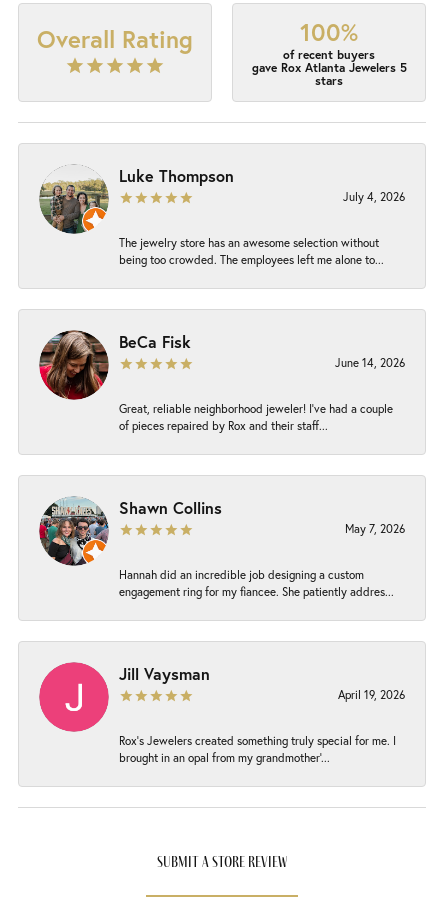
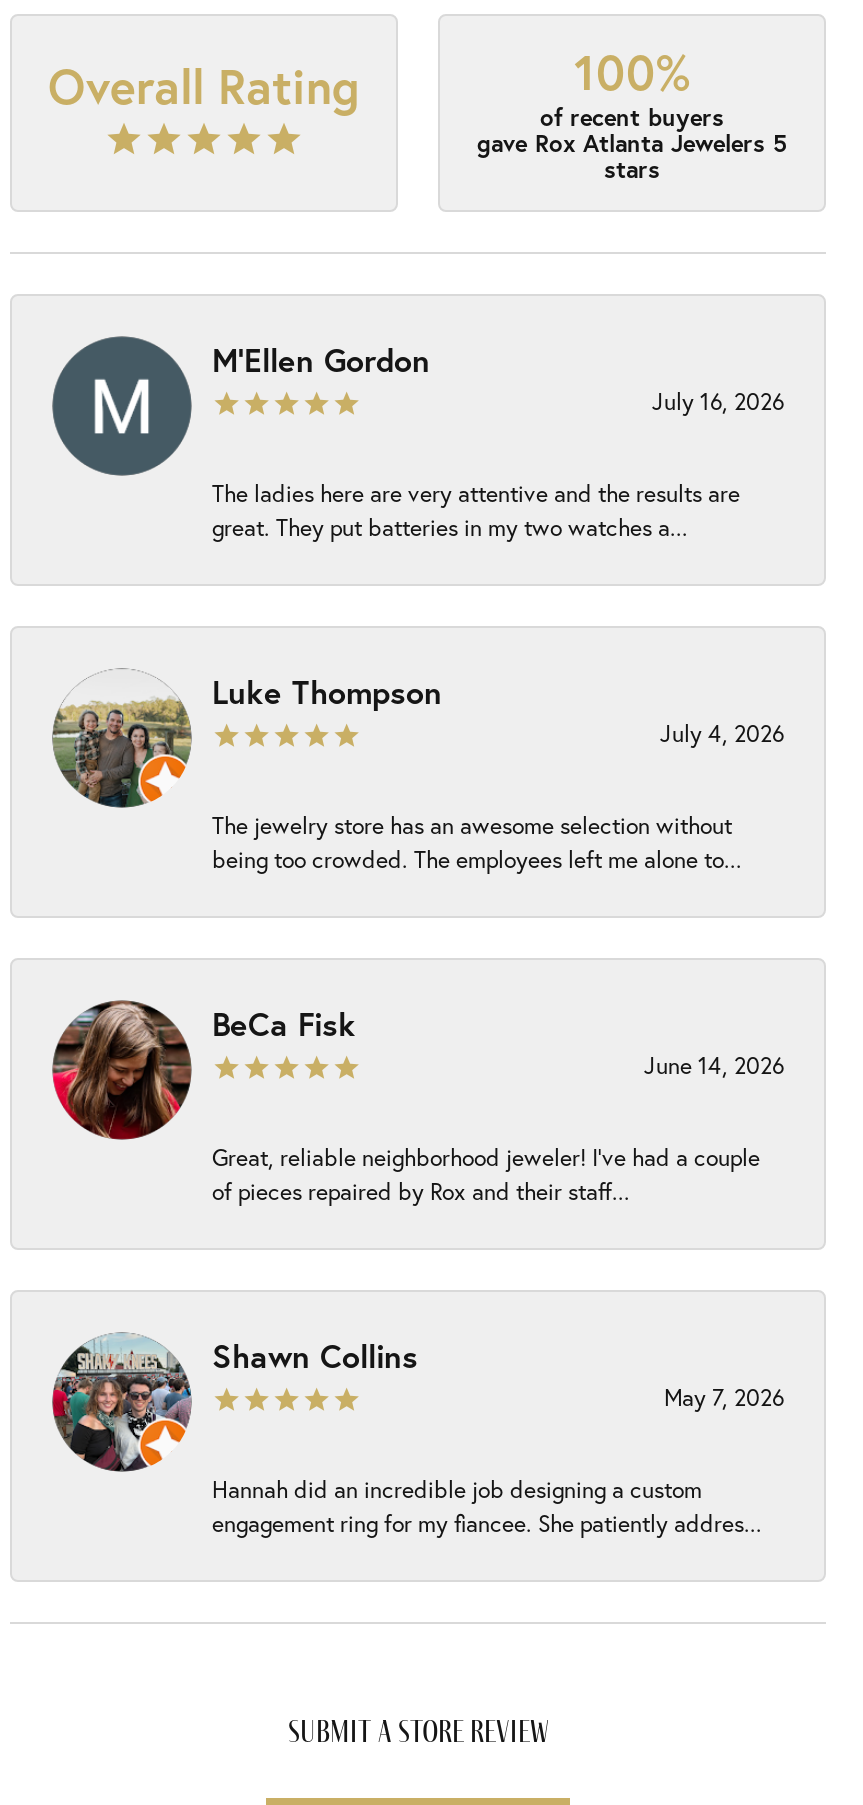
none -> [52,336,784,542] [image] | M'Ellen Gordon | July 16, 2026 | The ladies here are very attentive and the results are | great. They put batteries in my two watches a...
moved [38,165,405,599] -> [50,670,784,1538]: [image] | Luke Thompson | July 4, 2026 | ... | Hannah did an incredible job designing a custom | engagement ring for my fiancee. She patiently addres...
[39,662,405,765] [image] | Jill Vaysman | April 19, 2026 | Rox’s Jewelers created something truly special for me. I | brought in an opal from my grandmother’... -> none

